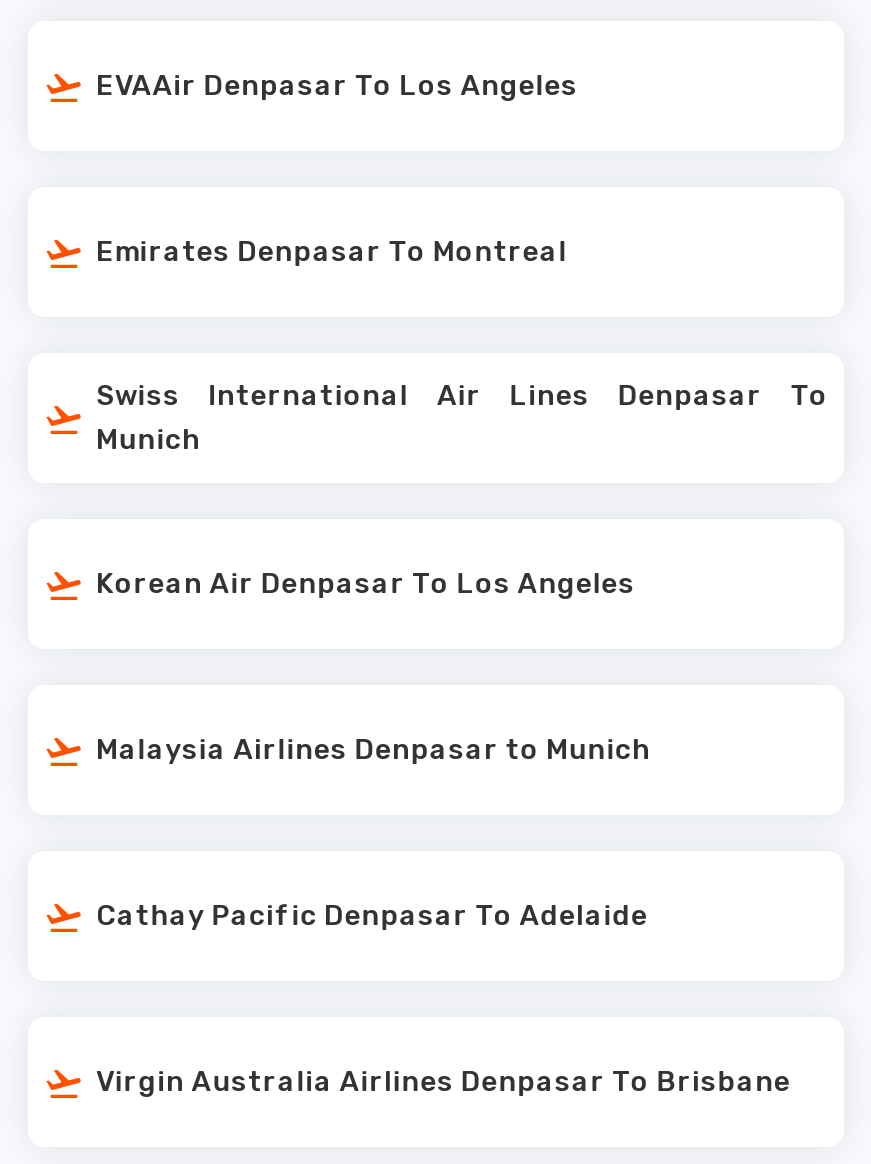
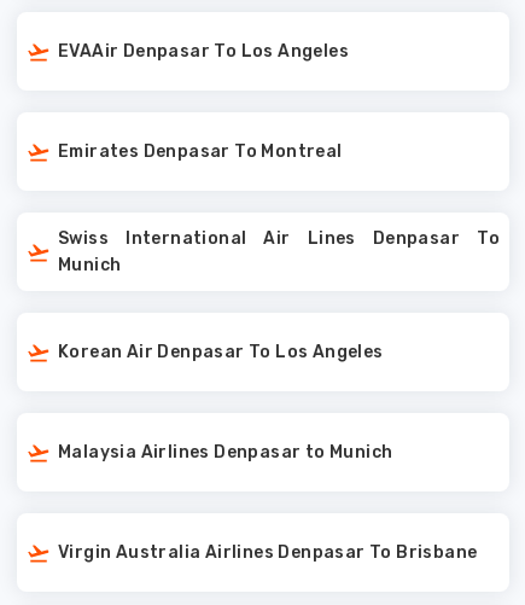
[117,898,648,932] Cathay Pacific Denpasar To Adelaide -> none

